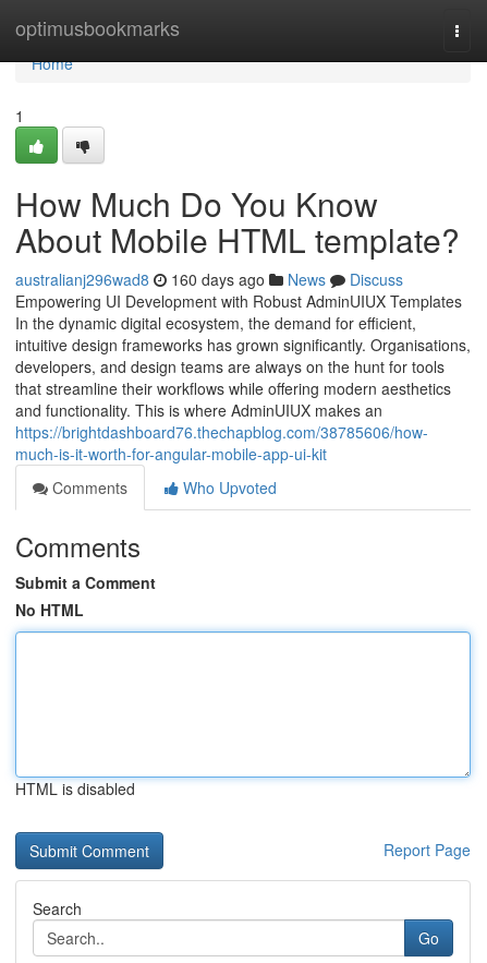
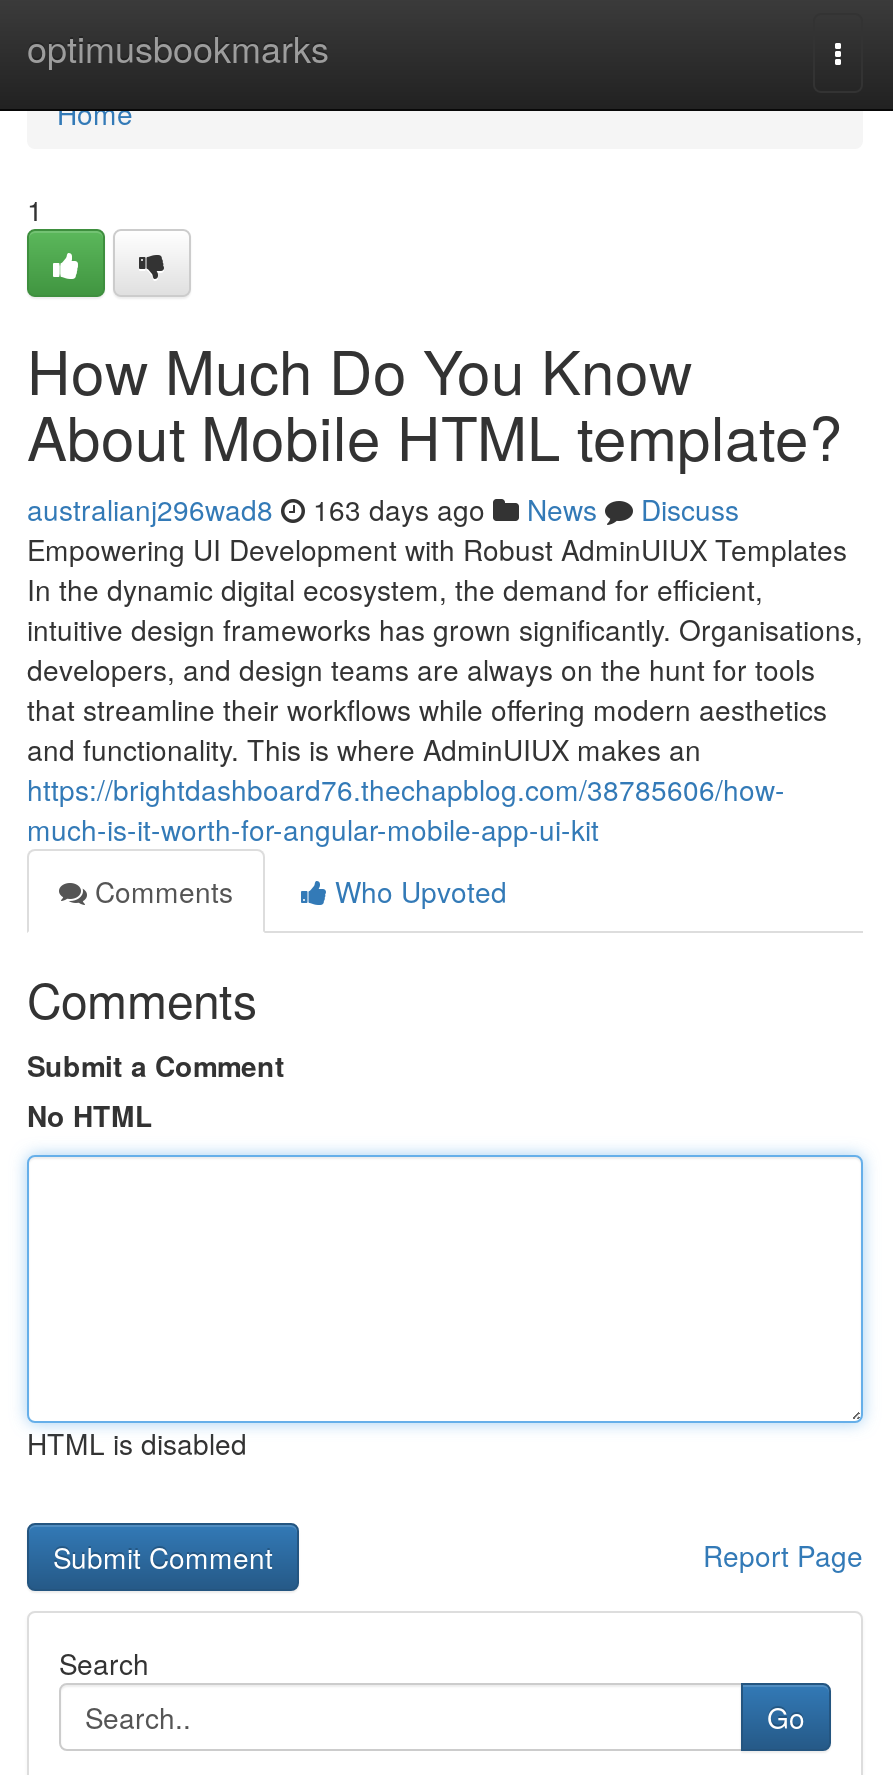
[15,268,403,290] australianj296wad8 160 days ago News Discuss -> [27,489,739,529] australianj296wad8 163 days ago News Discuss

